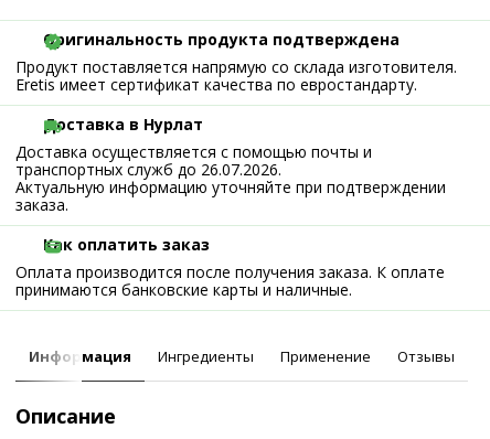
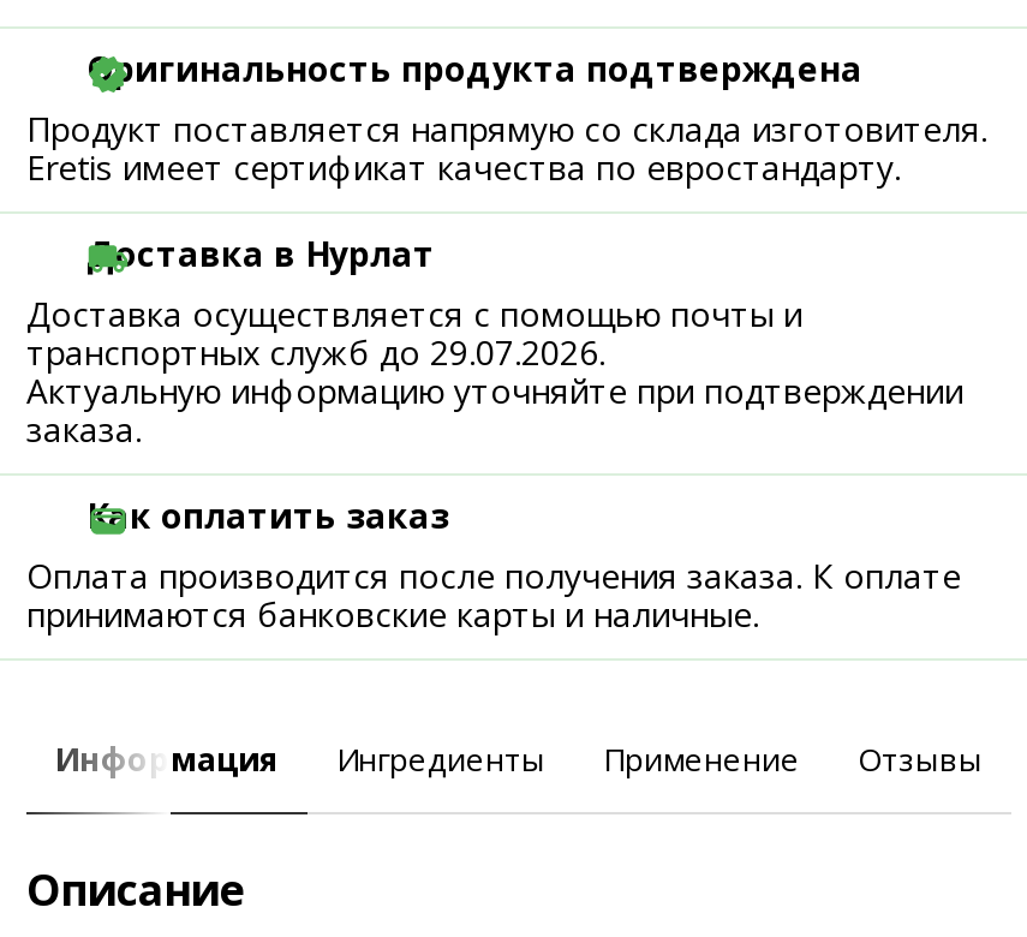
[15,159,281,180] транспортных служб до 26.07.2026. -> [26,329,605,375] транспортных служб до 29.07.2026.

